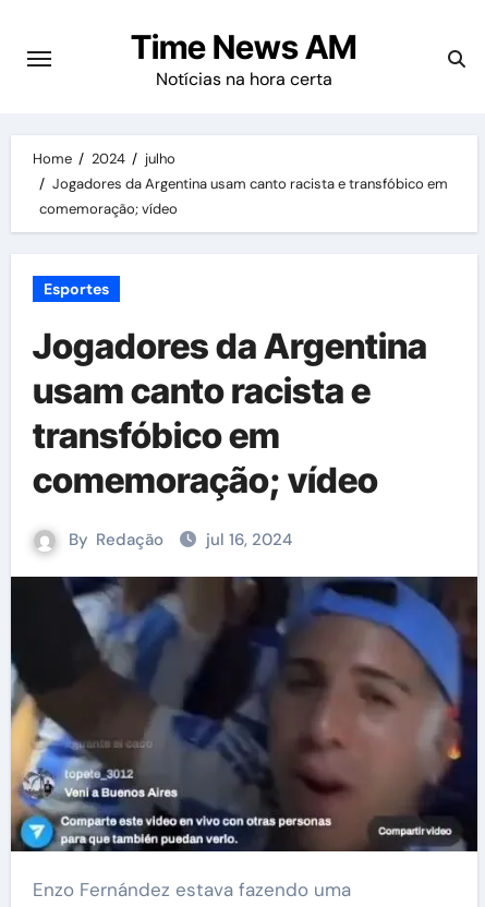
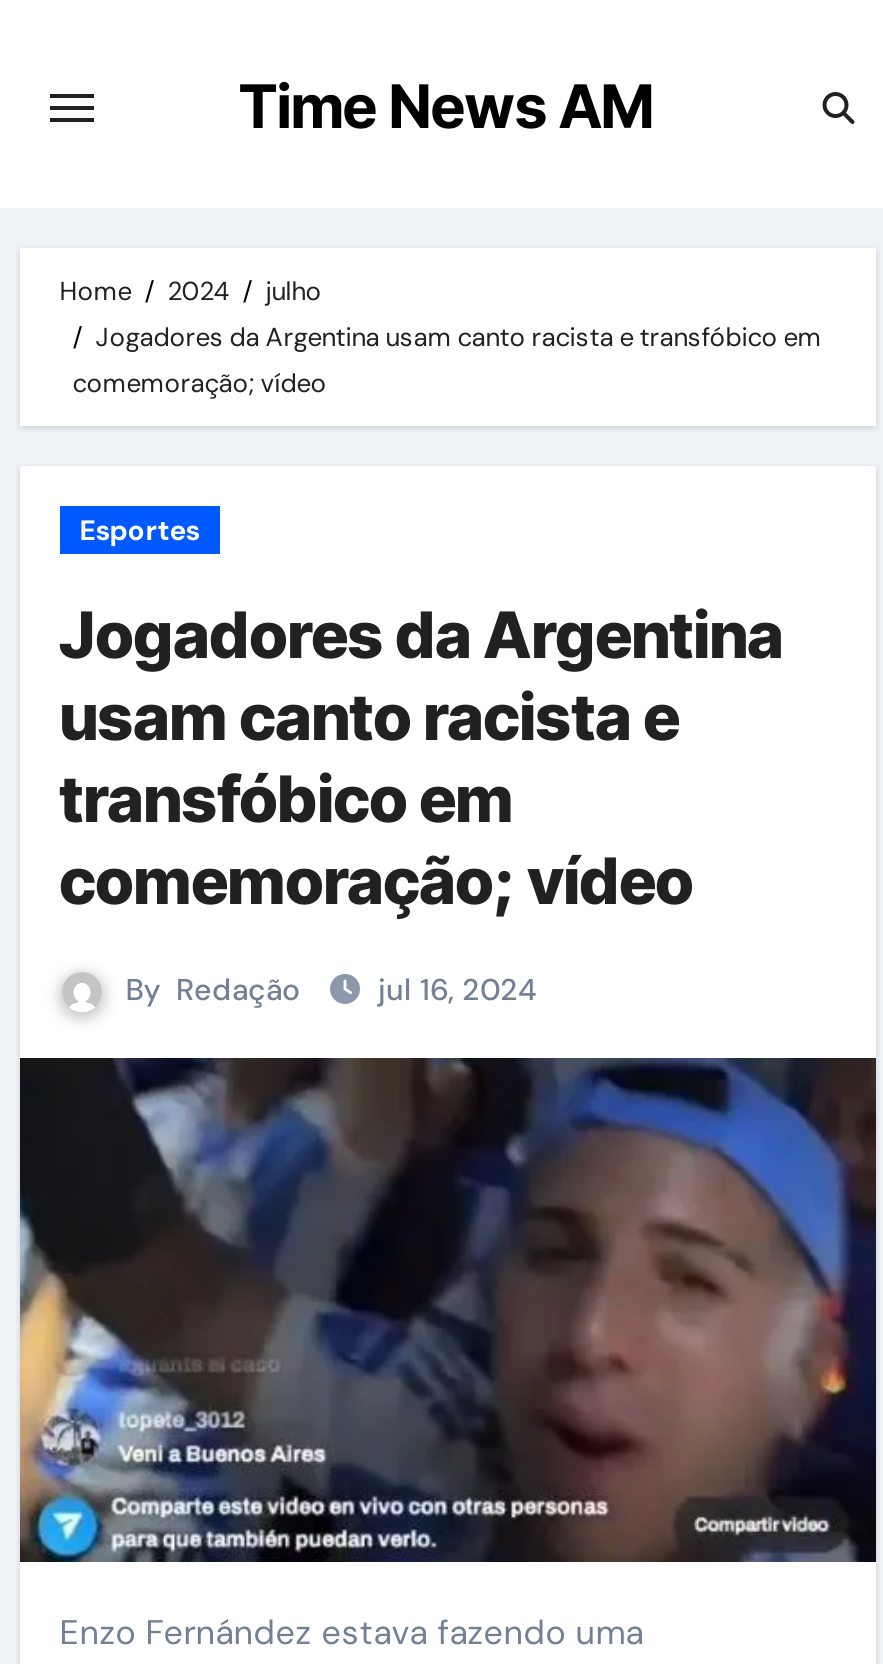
[155,68,332,90] Notícias na hora certa -> none

